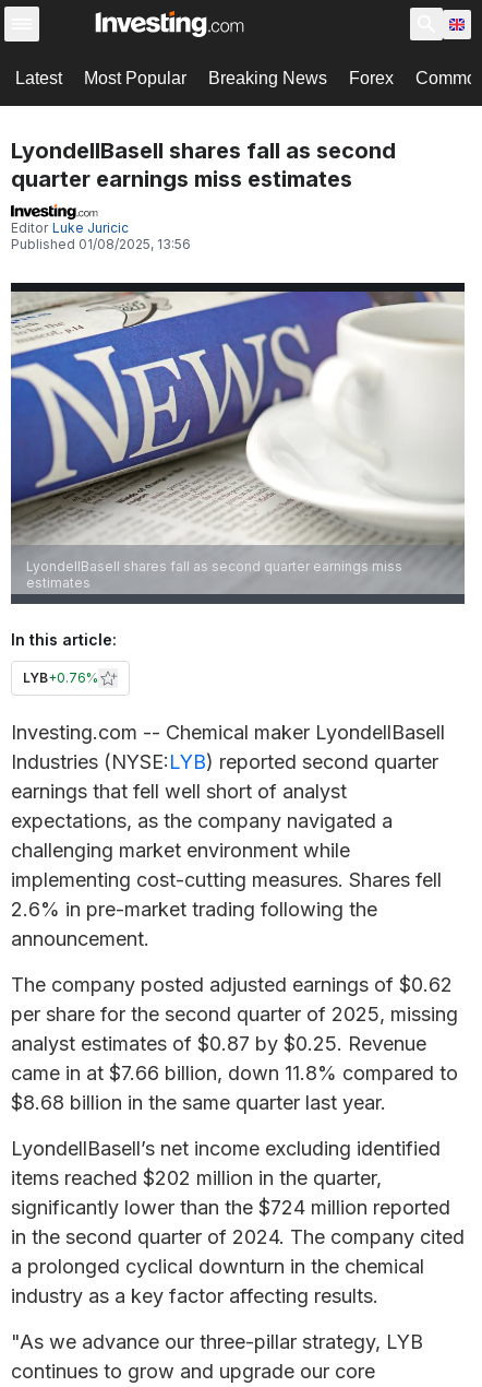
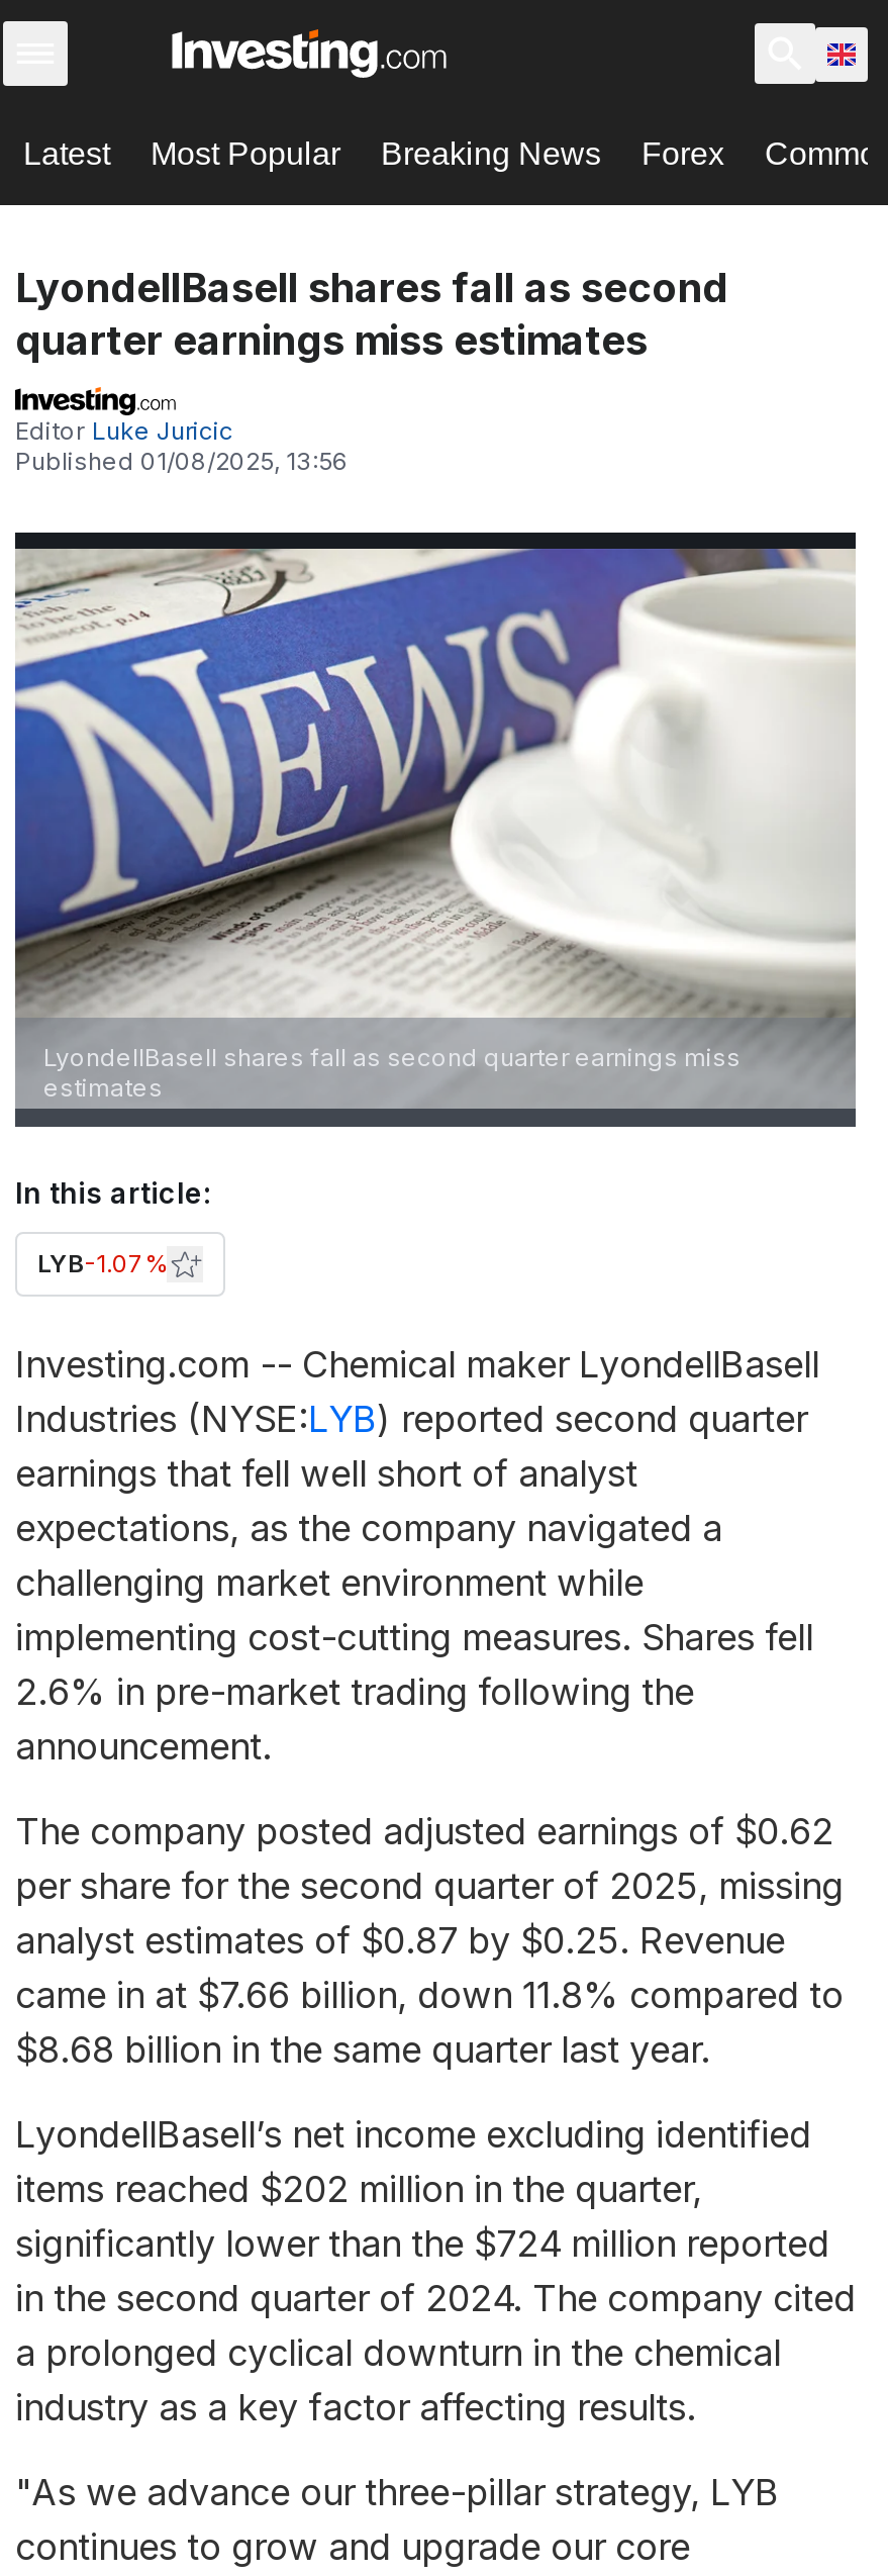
[23,669,98,686] LYB+0.76% -> [37,1248,167,1278] LYB-1.07%

